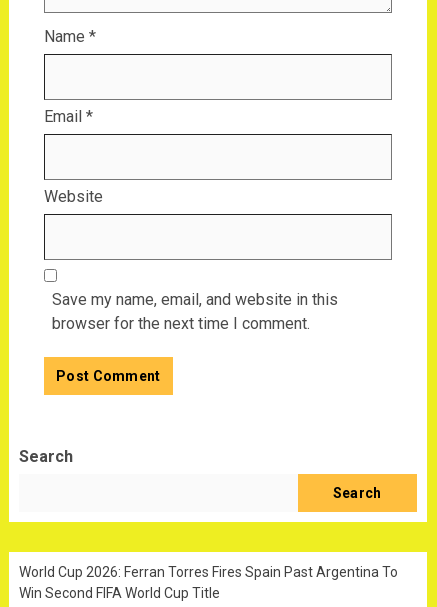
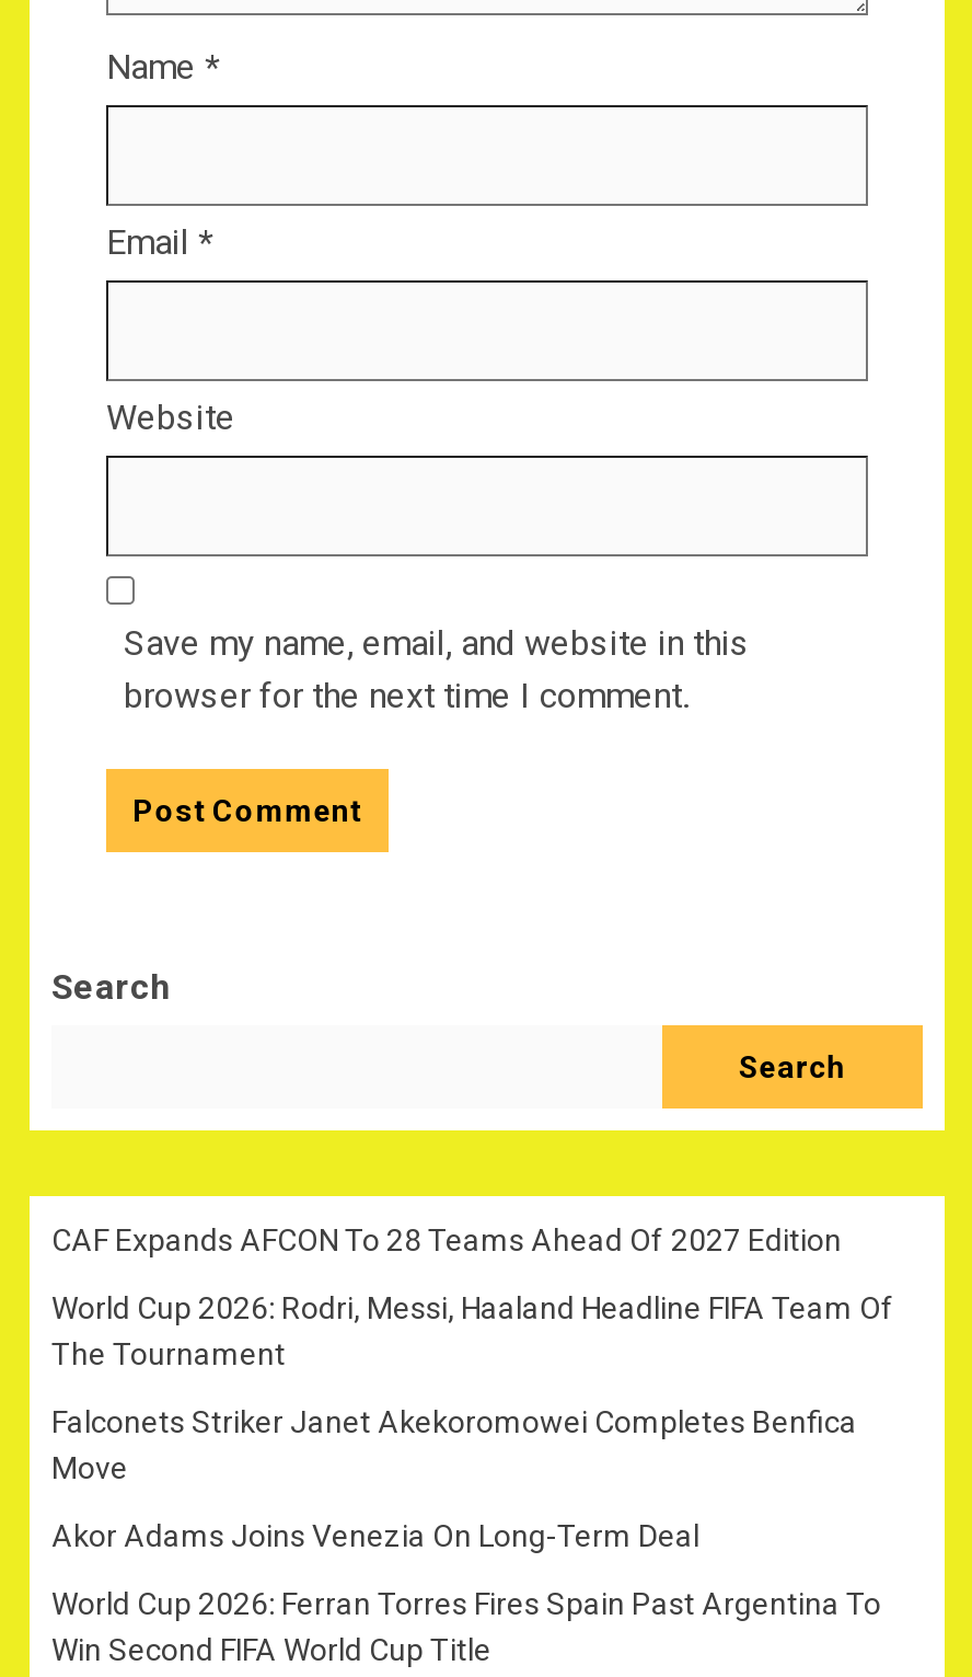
none -> [51,1222,894,1553] CAF Expands AFCON To 28 Teams Ahead Of 2027 Edition | World Cup 2026: Rodri, Messi, Haaland Headline FIFA Team Of | The Tournament | Falconets Striker Janet Akekoromowei Completes Benfica | Move | Akor Adams Joins Venezia On Long-Term Deal

